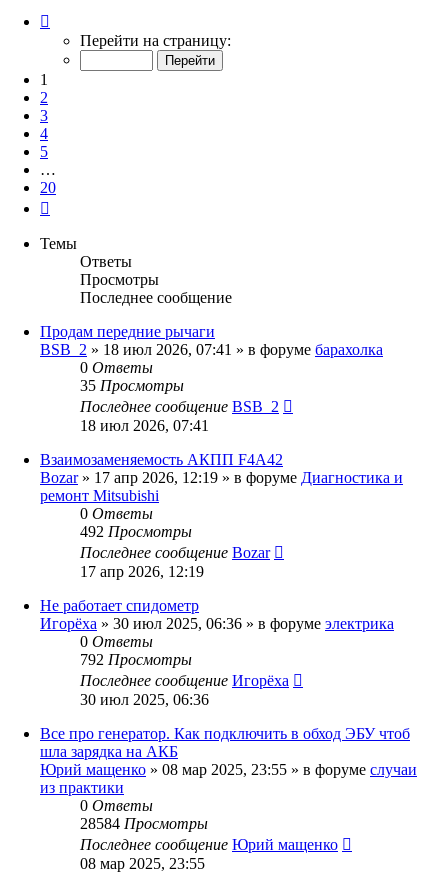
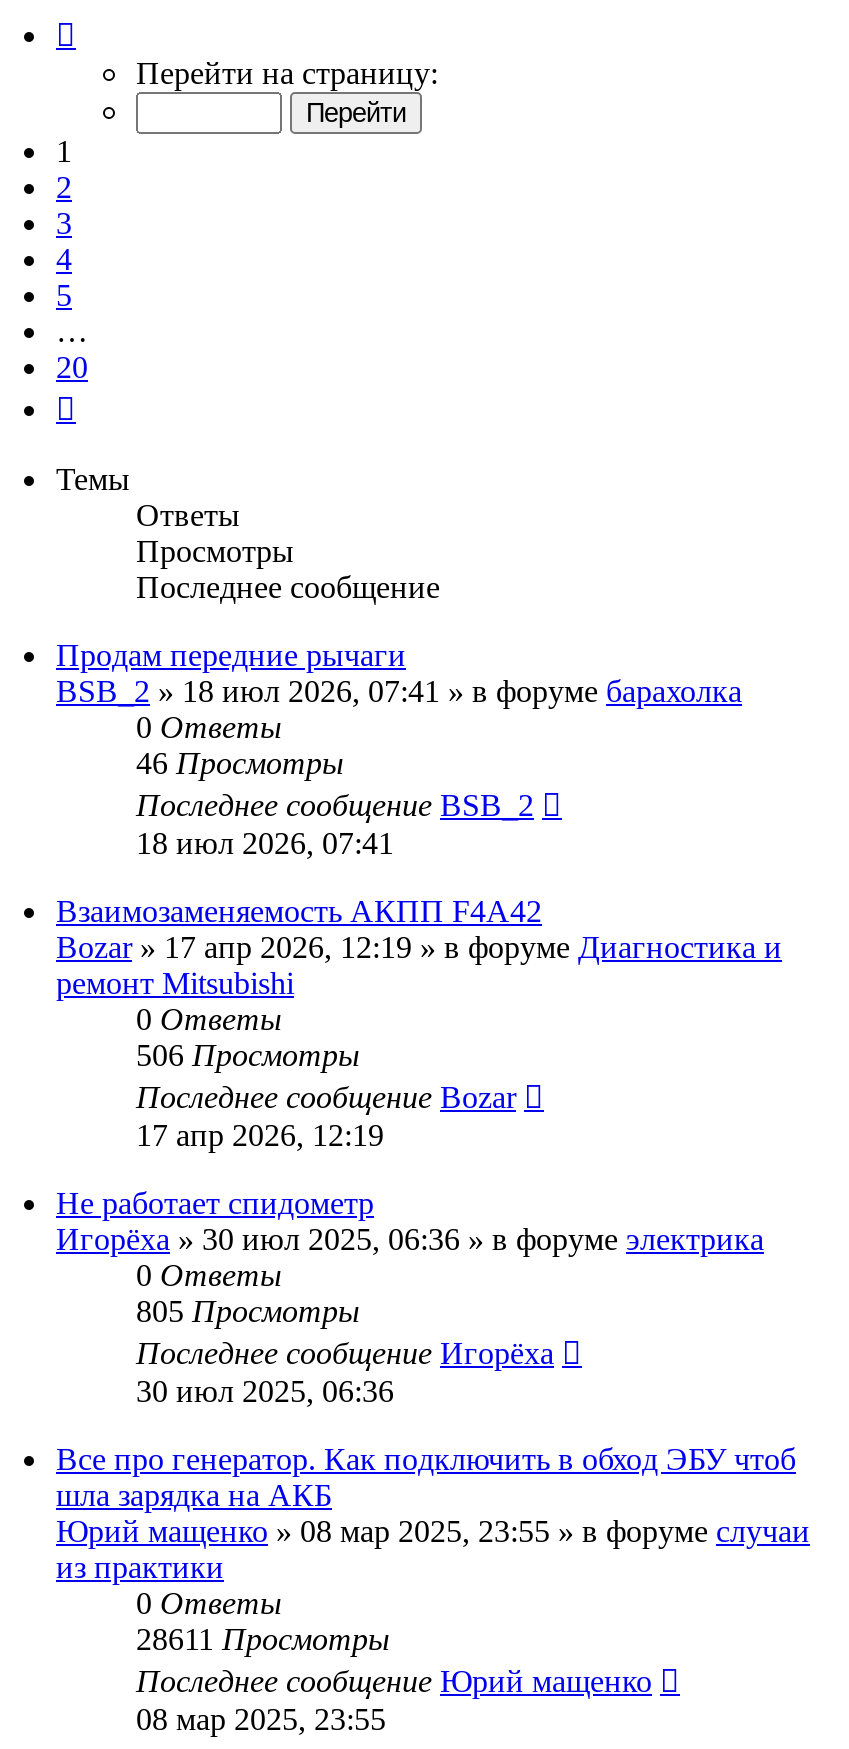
[80,377,184,394] 35 Просмотры -> [136,746,344,780] 46 Просмотры
[80,523,192,540] 492 Просмотры -> [136,1038,360,1072] 506 Просмотры
[80,651,192,668] 792 Просмотры -> [136,1294,360,1328] 805 Просмотры
[80,815,208,832] 28584 Просмотры -> [136,1622,390,1656] 28611 Просмотры

